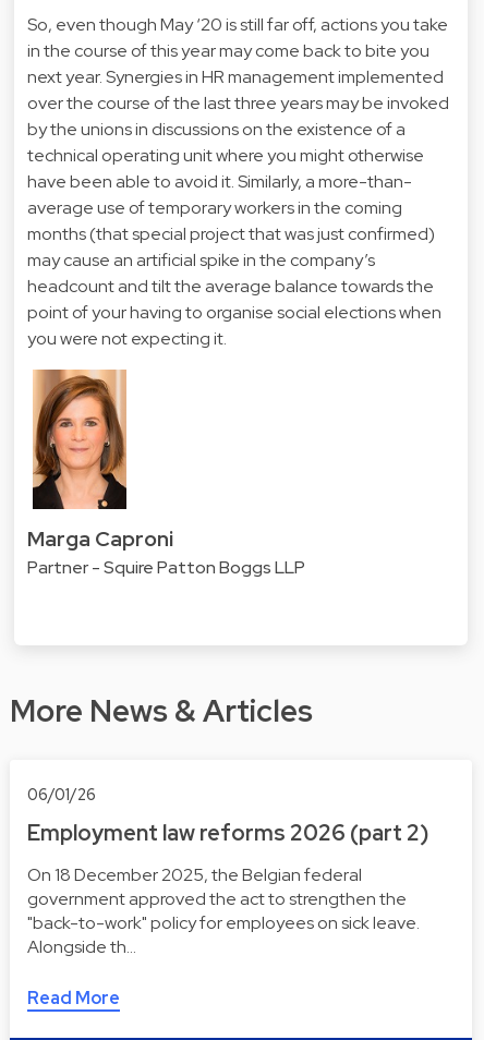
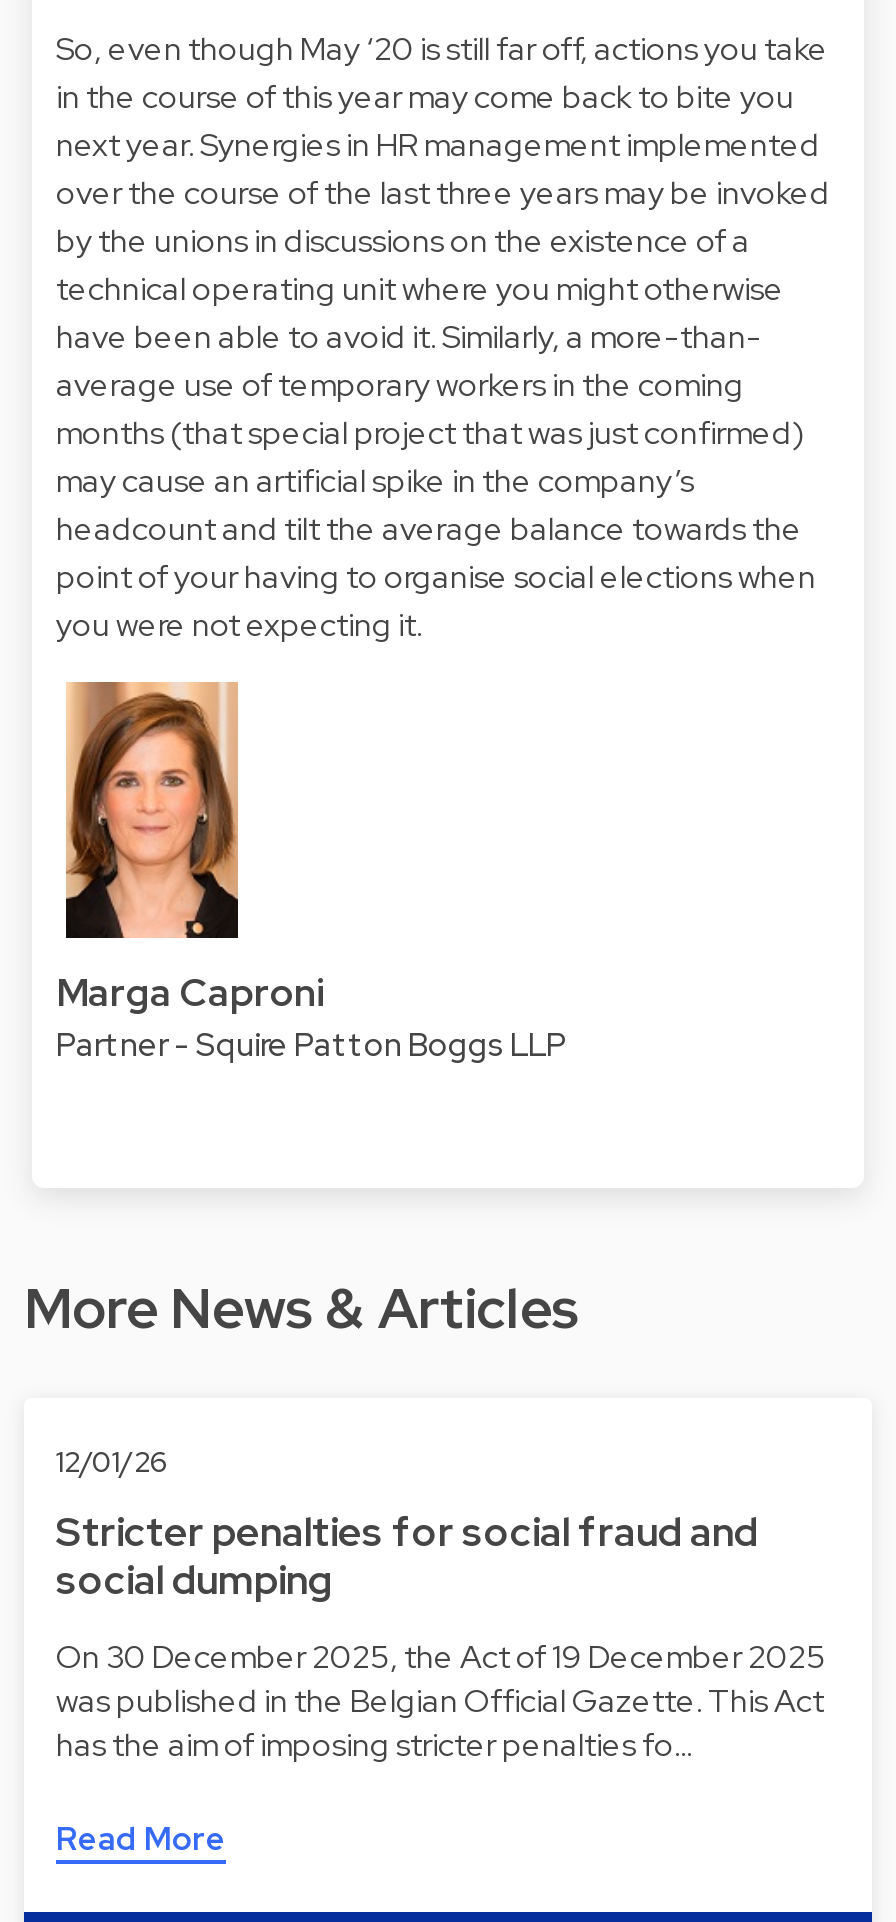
[27,784,96,805] 06/01/26 -> [56,1442,168,1480] 12/01/26
[27,819,428,847] Employment law reforms 2026 (part 2) -> [56,1507,758,1607] Stricter penalties for social fraud and | social dumping
[27,864,420,959] On 18 December 2025, the Belgian federal | government approved the act to strengthen the | "back-to-work" policy for employees on sick leave. | Alongside th… -> [56,1637,826,1767] On 30 December 2025, the Act of 19 December 2025 | was published in the Belgian Official Gazette. This Act | has the aim of imposing stricter penalties fo…

